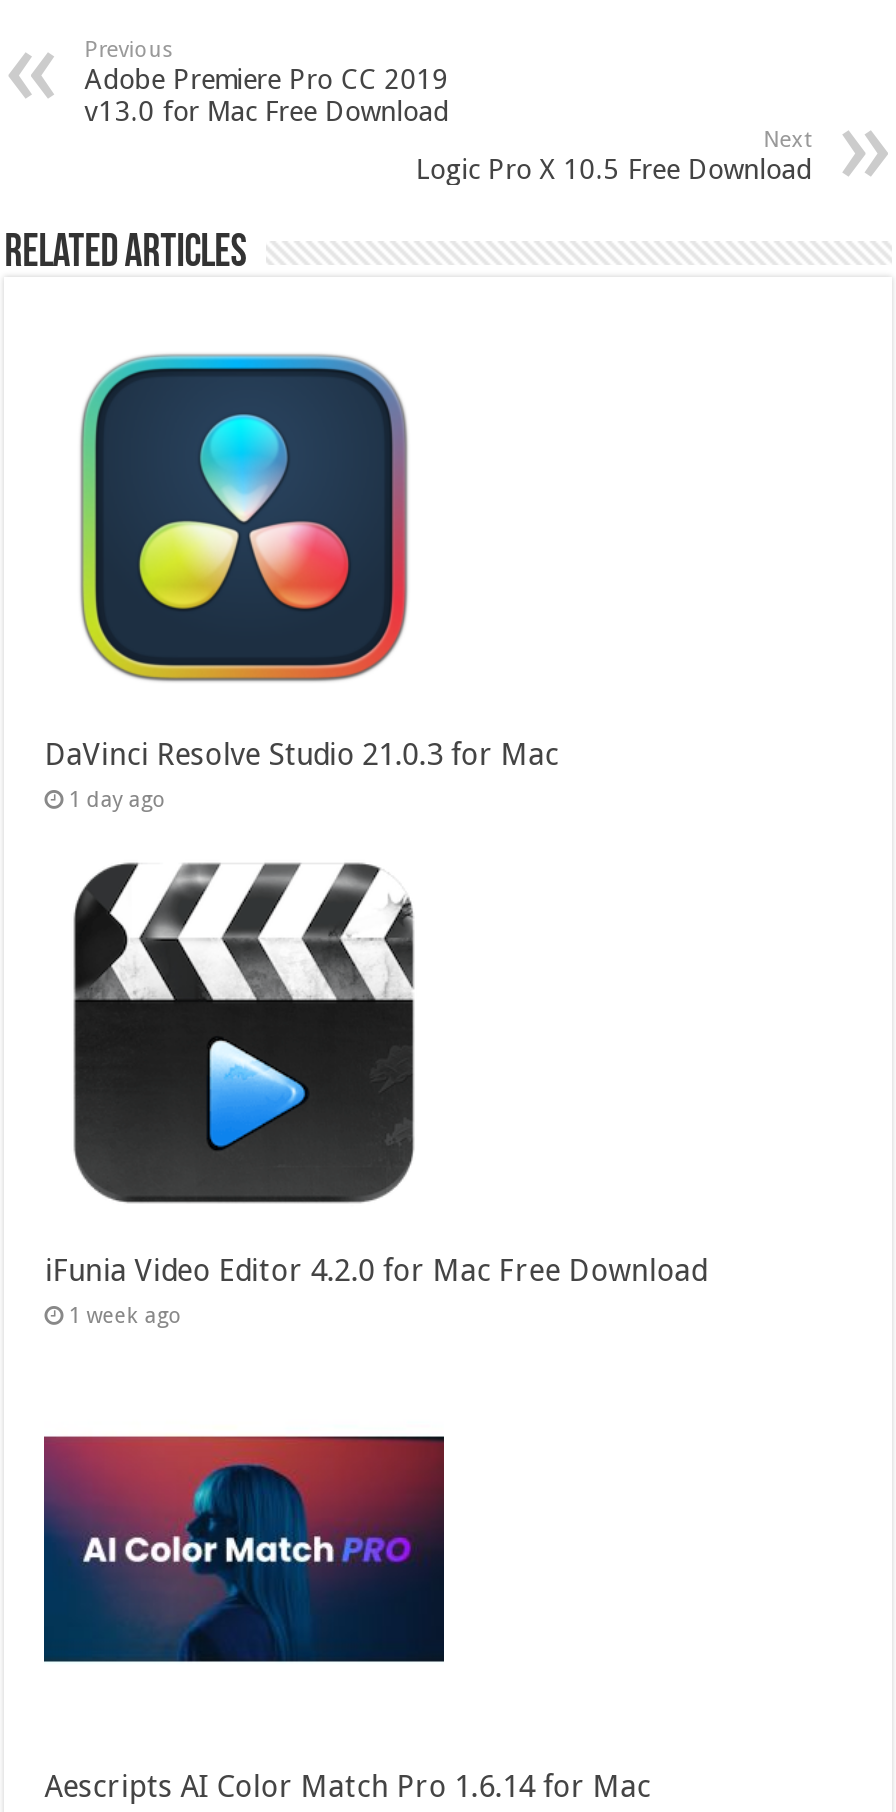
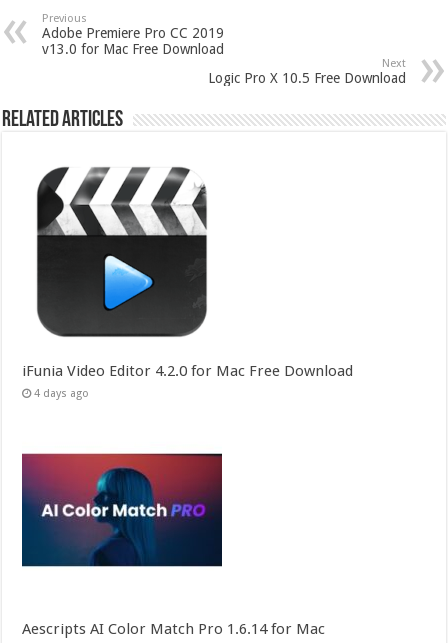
[44,353,558,812] [image] | DaVinci Resolve Studio 21.0.3 for Mac | 1 day ago -> none
[68,1302,182,1328] 1 week ago -> [34,387,89,400] 4 days ago

